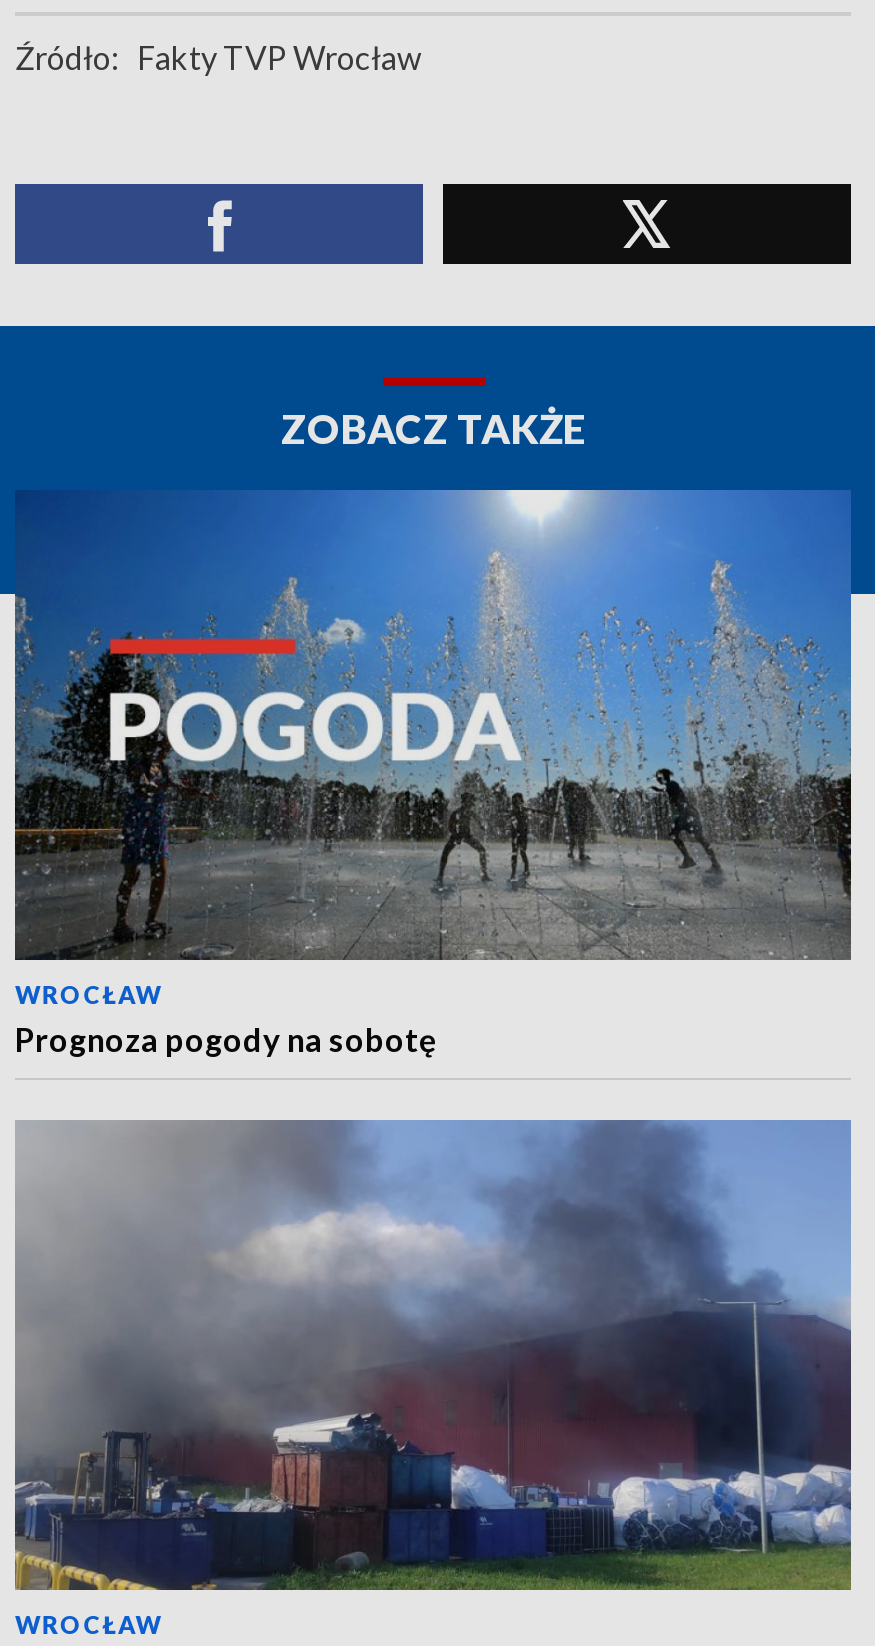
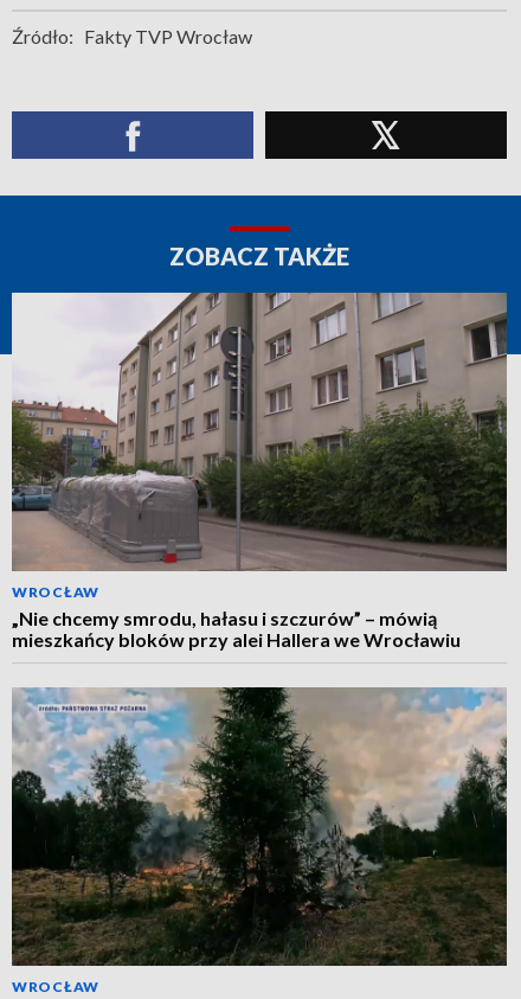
[13,488,853,1058] [image] | Prognoza pogody na sobotę -> [11,292,508,651] [image] | „Nie chcemy smrodu, hałasu i szczurów” – mówią | mieszkańcy bloków przy alei Hallera we Wrocławiu
[13,1120,853,1592] [image] -> [11,686,508,967] [image]

